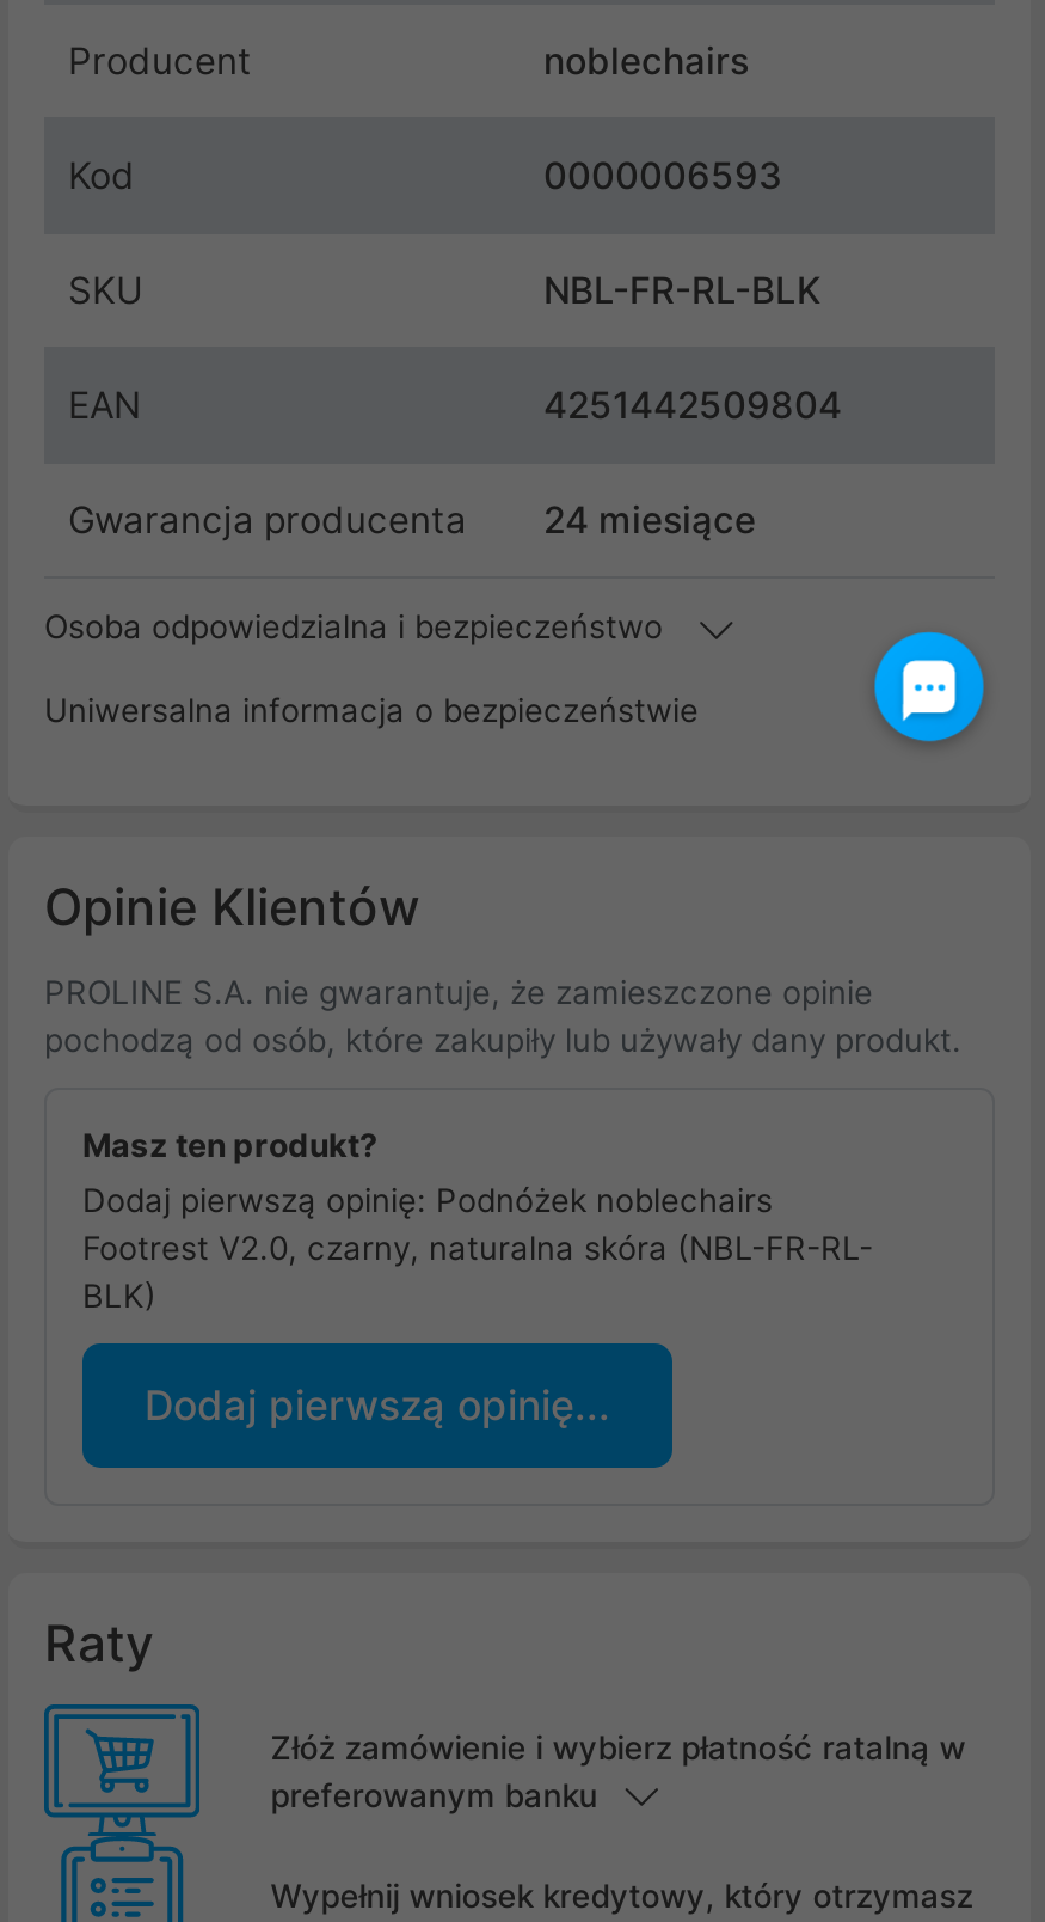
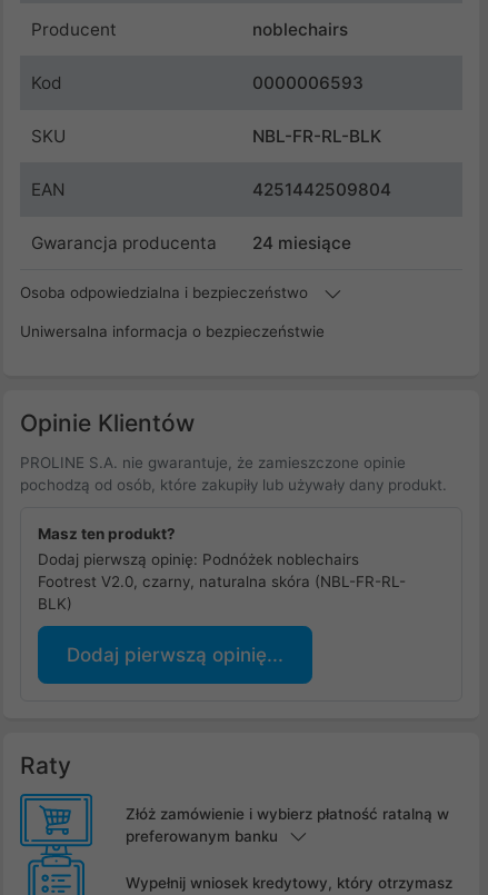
[871,629,988,748] [image] -> none

